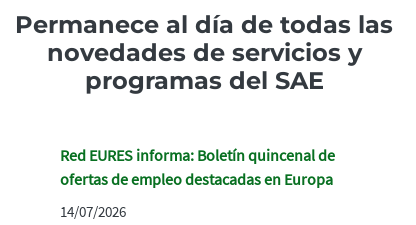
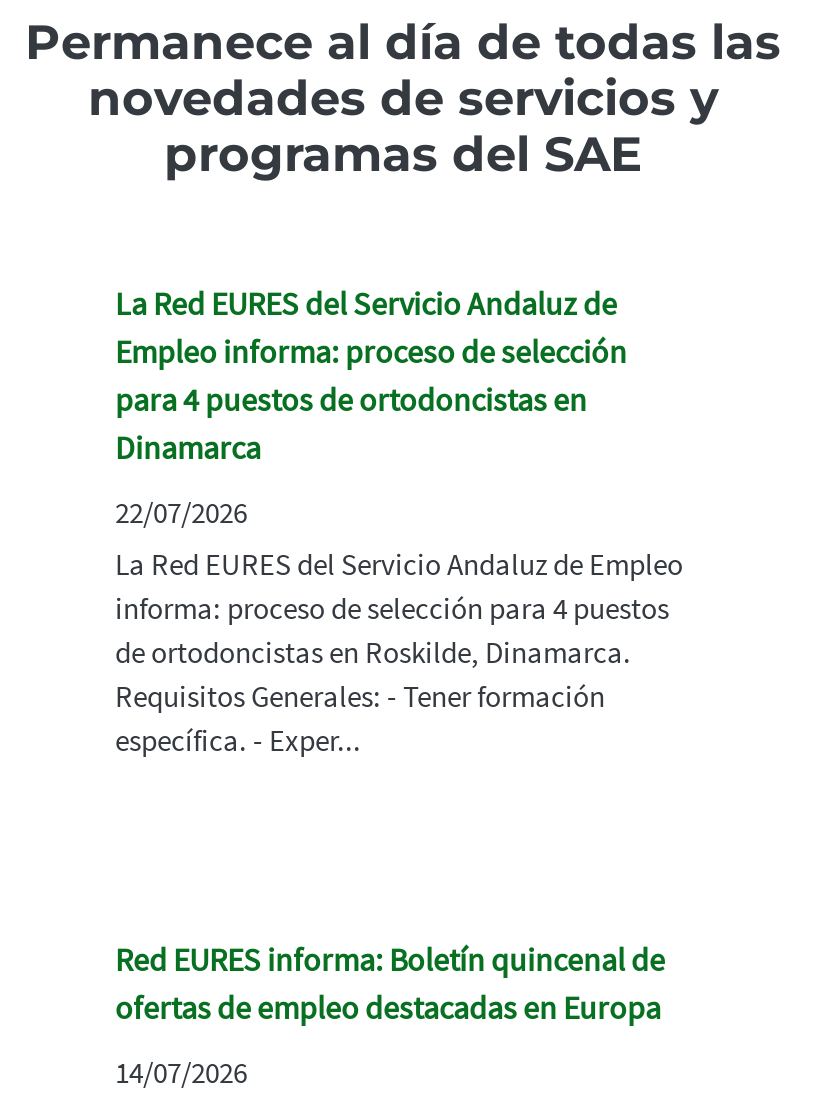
none -> [115,283,683,759] La Red EURES del Servicio Andaluz de | Empleo informa: proceso de selección | para 4 puestos de ortodoncistas en | Dinamarca | 22/07/2026 | La Red EURES del Servicio Andaluz de Empleo | informa: proceso de selección para 4 puestos | de ortodoncistas en Roskilde, Dinamarca. | Requisitos Generales: - Tener formación | específica. - Exper...

